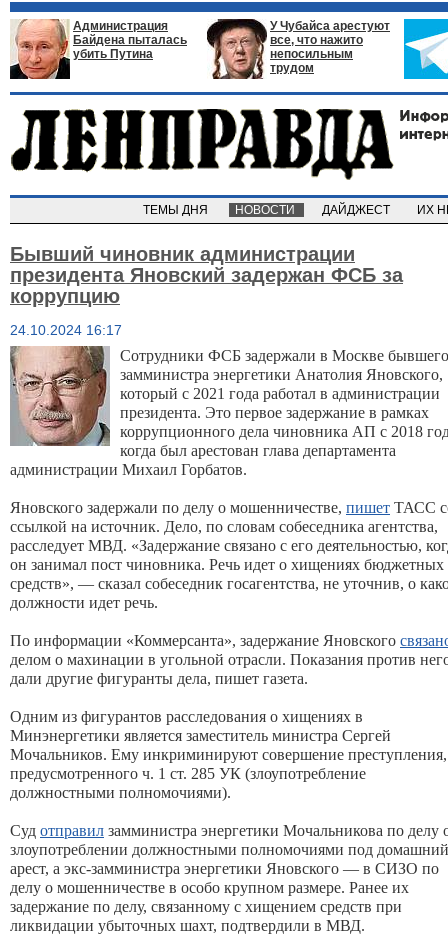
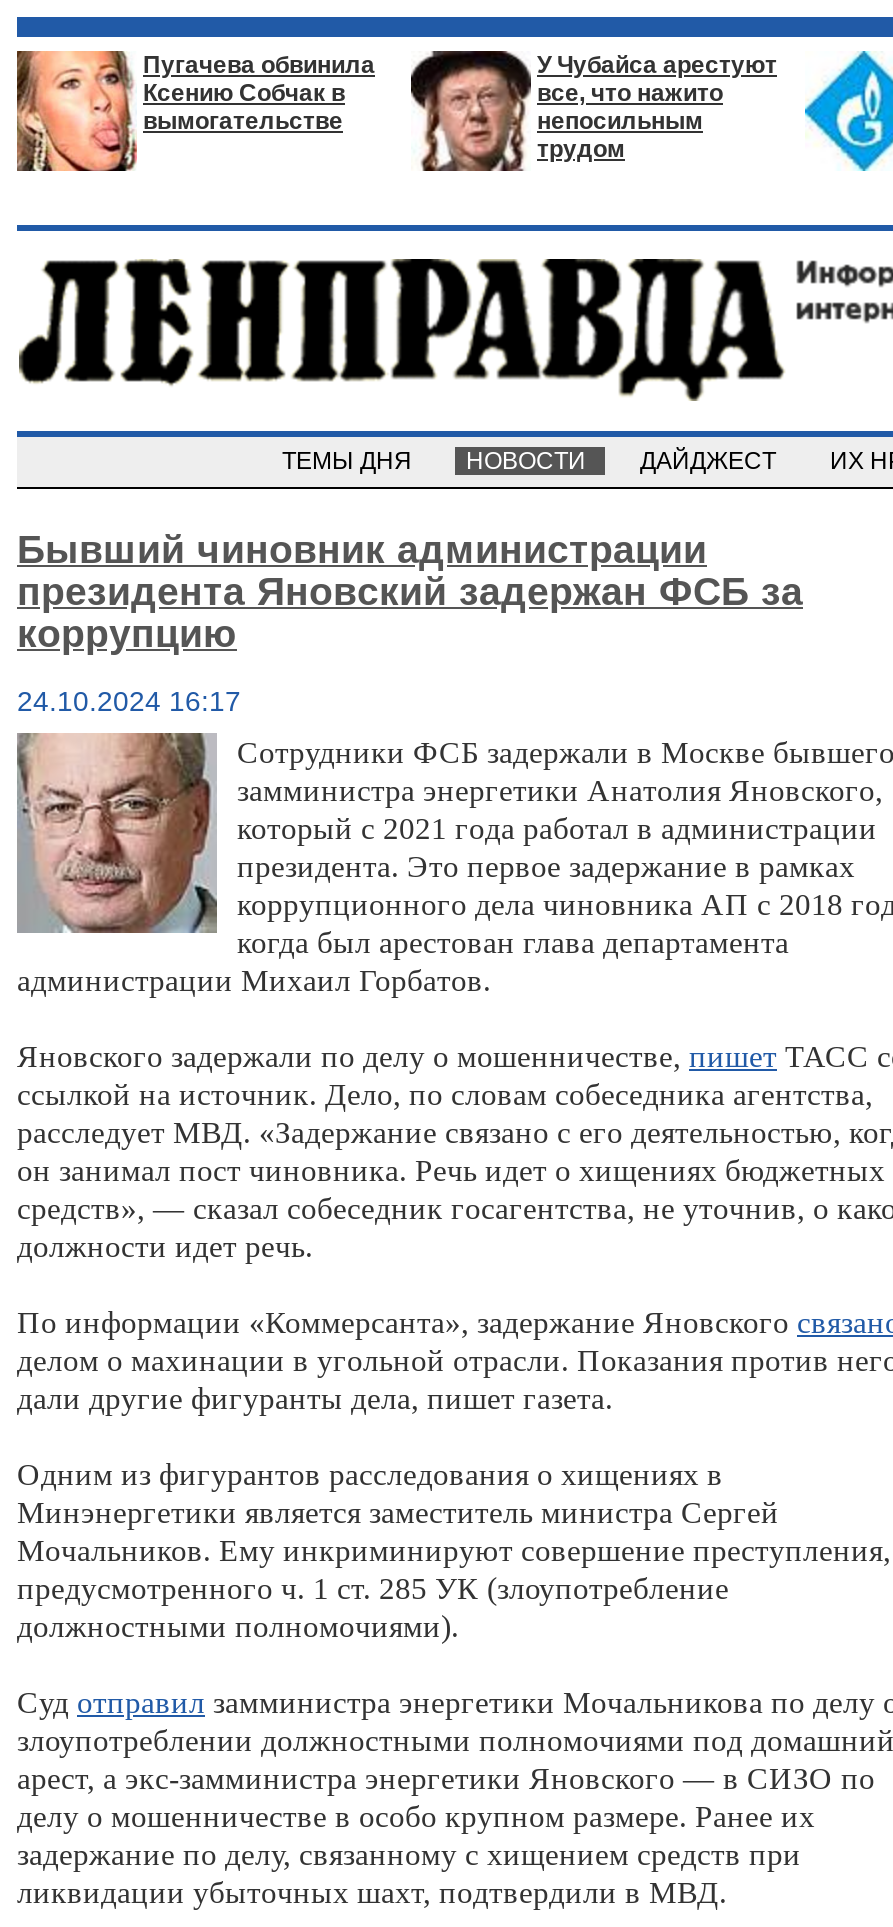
[9,19,187,80] [image] | Администрация | Байдена пыталась | убить Путина -> [15,49,375,173] [image] | Пугачева обвинила | Ксению Собчак в | вымогательстве
[403,18,445,80] [image] -> [805,51,887,171] [image]

